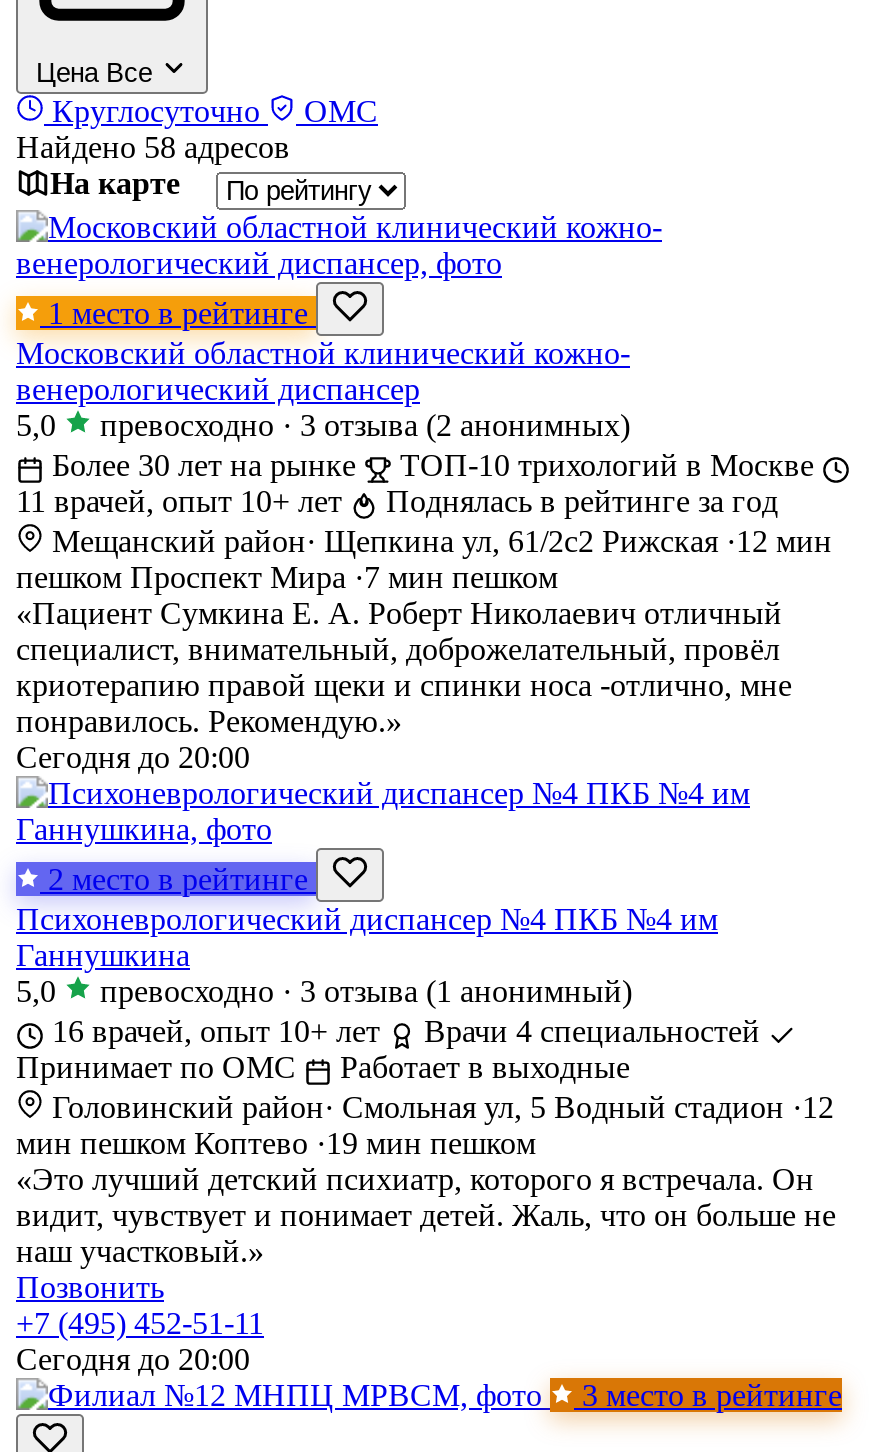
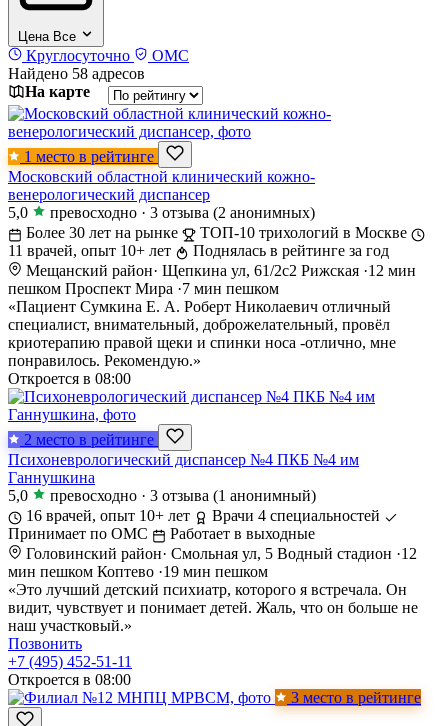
[16,741,250,775] Сегодня до 20:00 -> [8,370,131,387] Откроется в 08:00
[16,1343,250,1377] Сегодня до 20:00 -> [8,671,131,688] Откроется в 08:00

